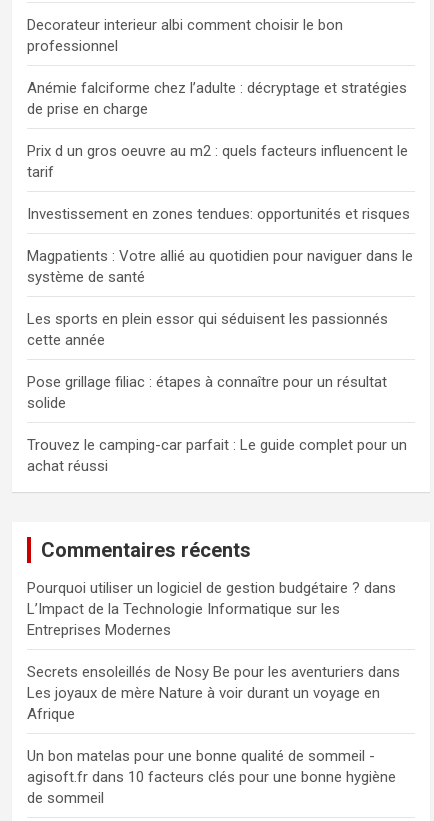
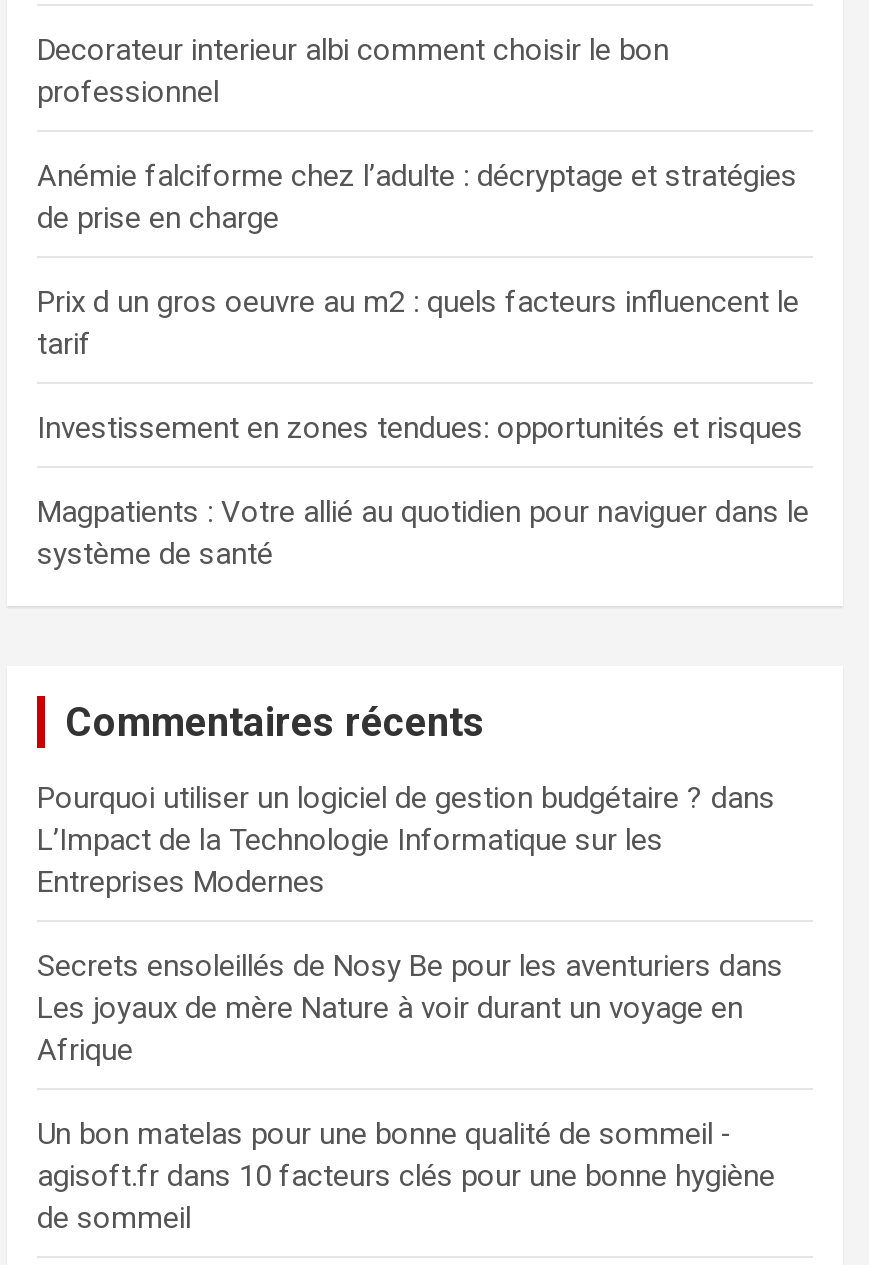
[27,310,407,475] Les sports en plein essor qui séduisent les passionnés | cette année | Pose grillage filiac : étapes à connaître pour un résultat | solide | Trouvez le camping-car parfait : Le guide complet pour un | achat réussi -> none

